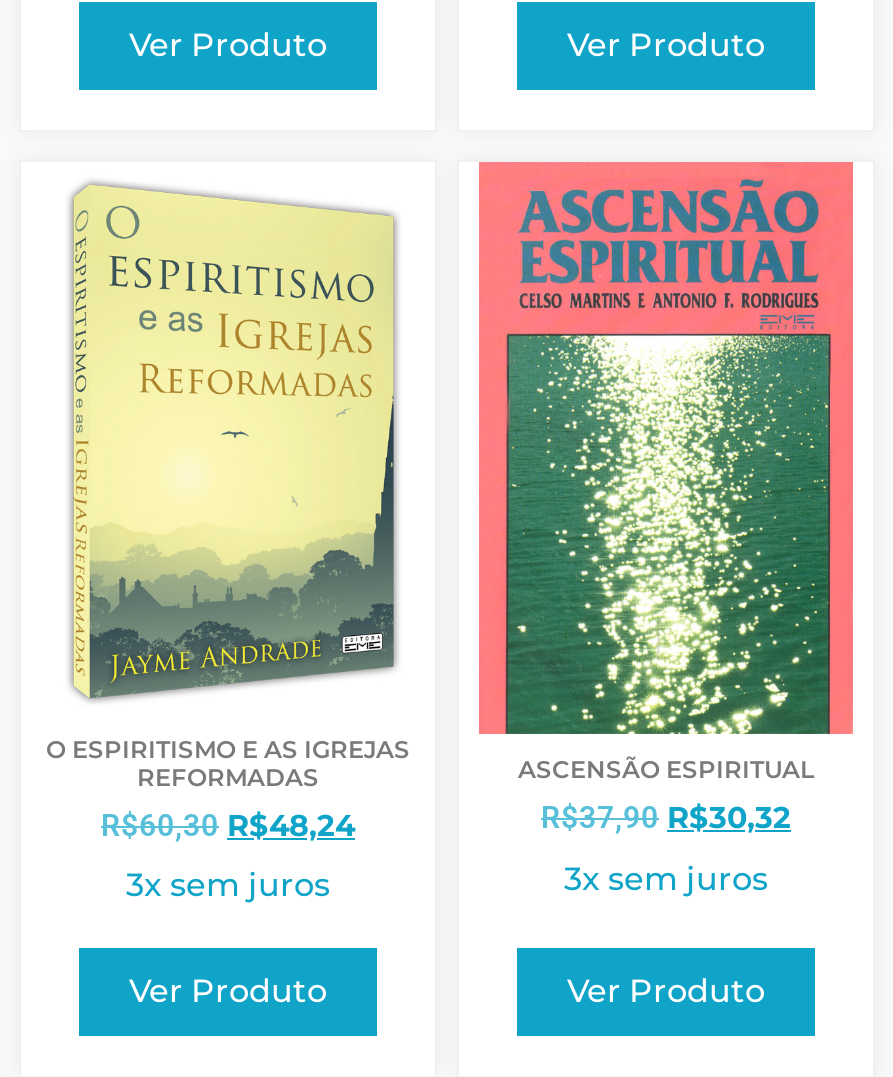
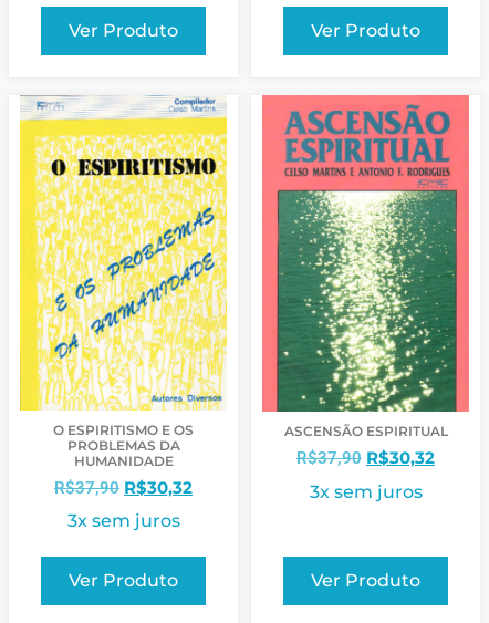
[41,162,415,843] [image] | O ESPIRITISMO E AS IGREJAS | REFORMADAS | R$60,30 R$48,24 -> [19,95,228,498] [image] | O ESPIRITISMO E OS | PROBLEMAS DA | HUMANIDADE | R$37,90 R$30,32

